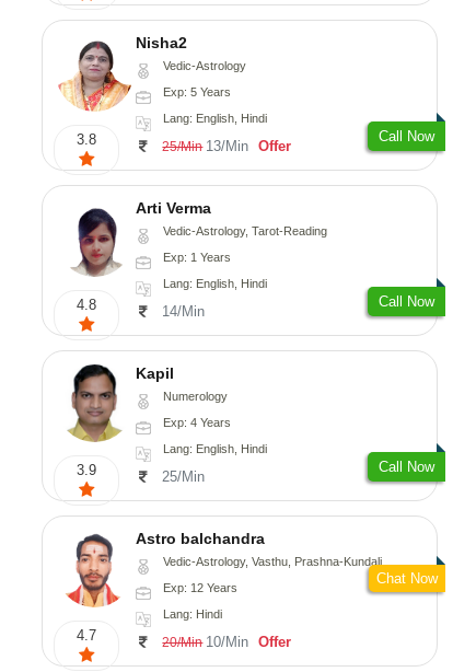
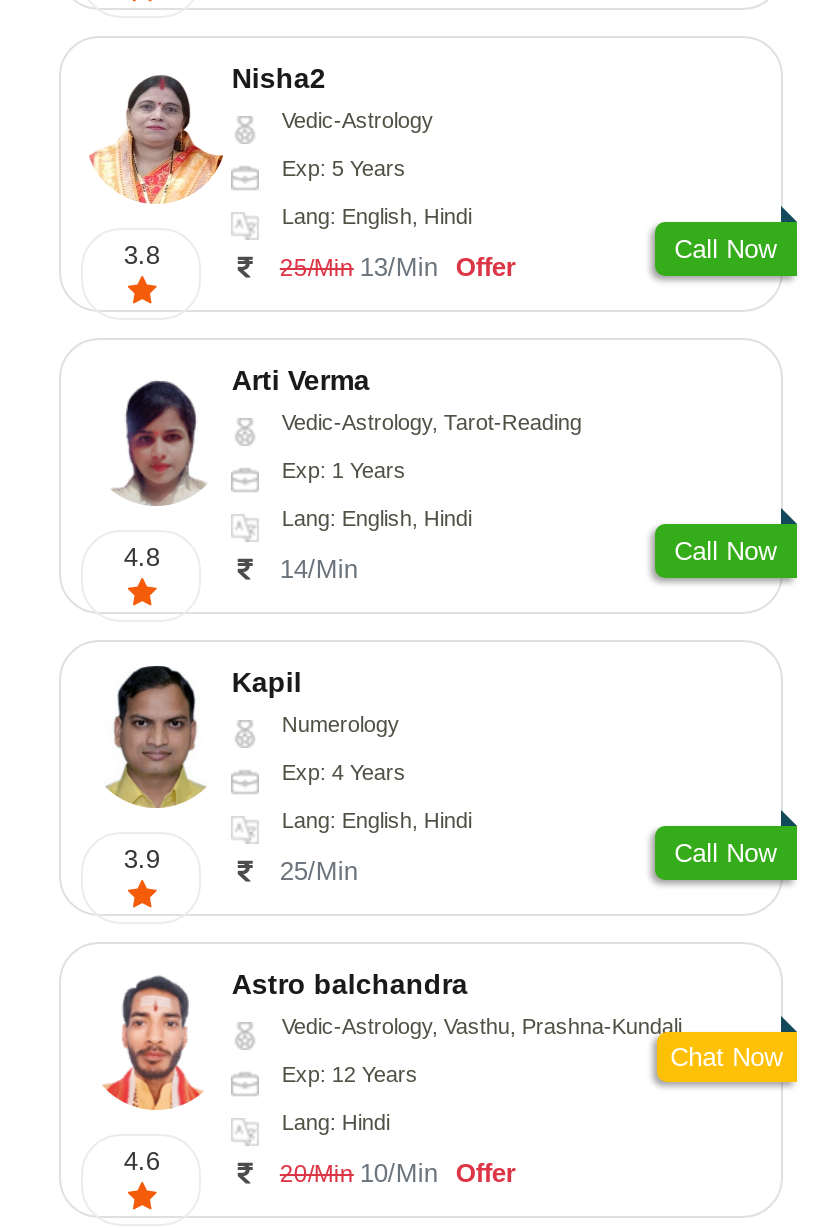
[77,627,97,643] 4.7 -> [124,1145,160,1175] 4.6

